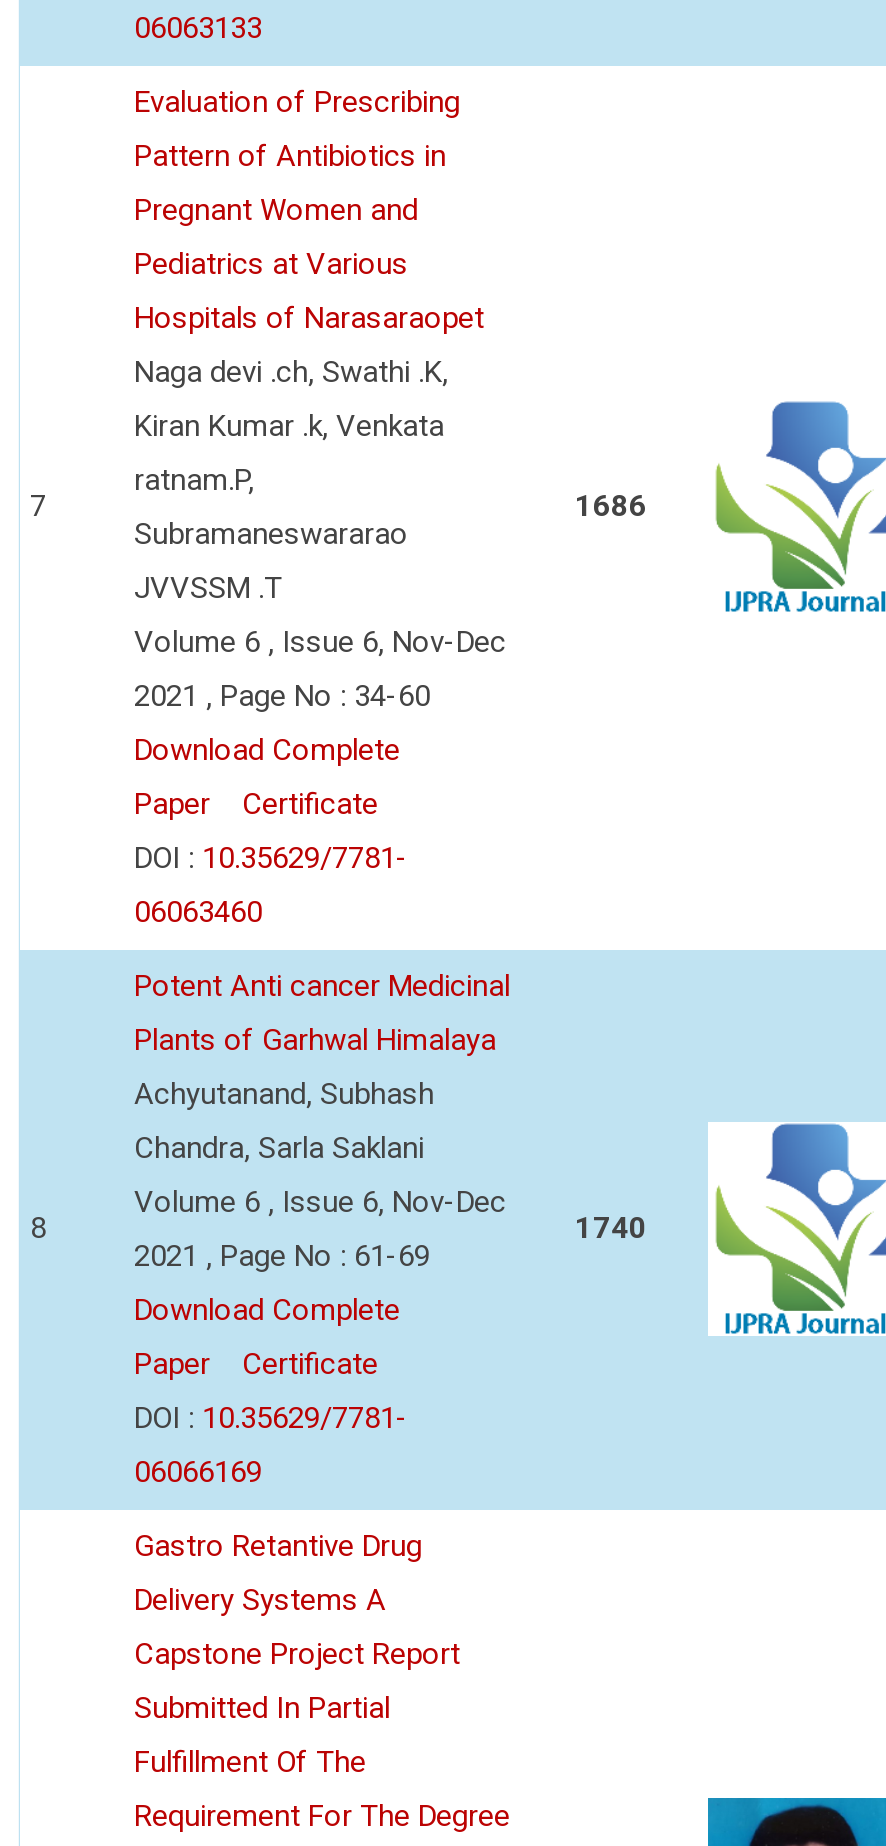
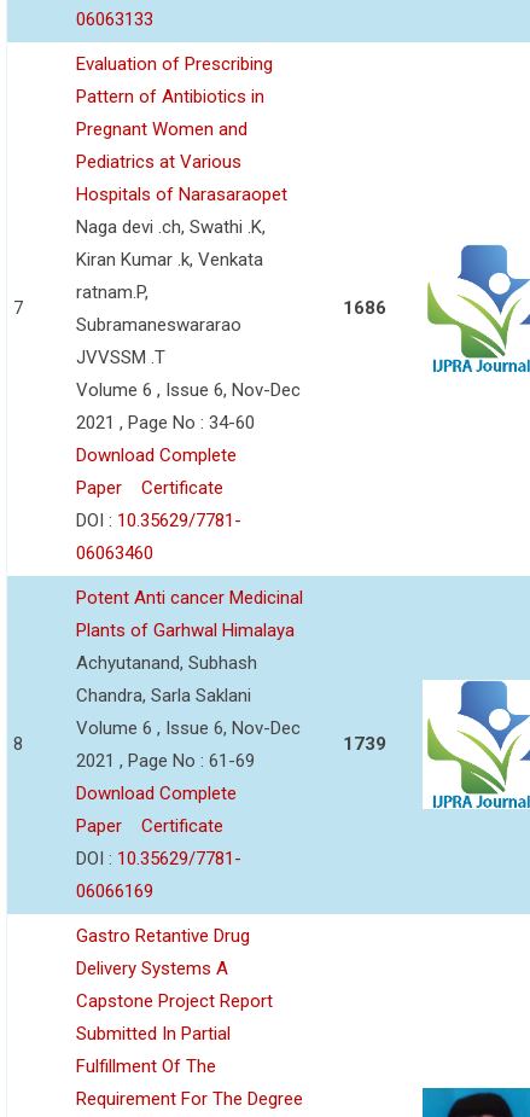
[575,1209,647,1245] 1740 -> [342,733,386,754] 1739

